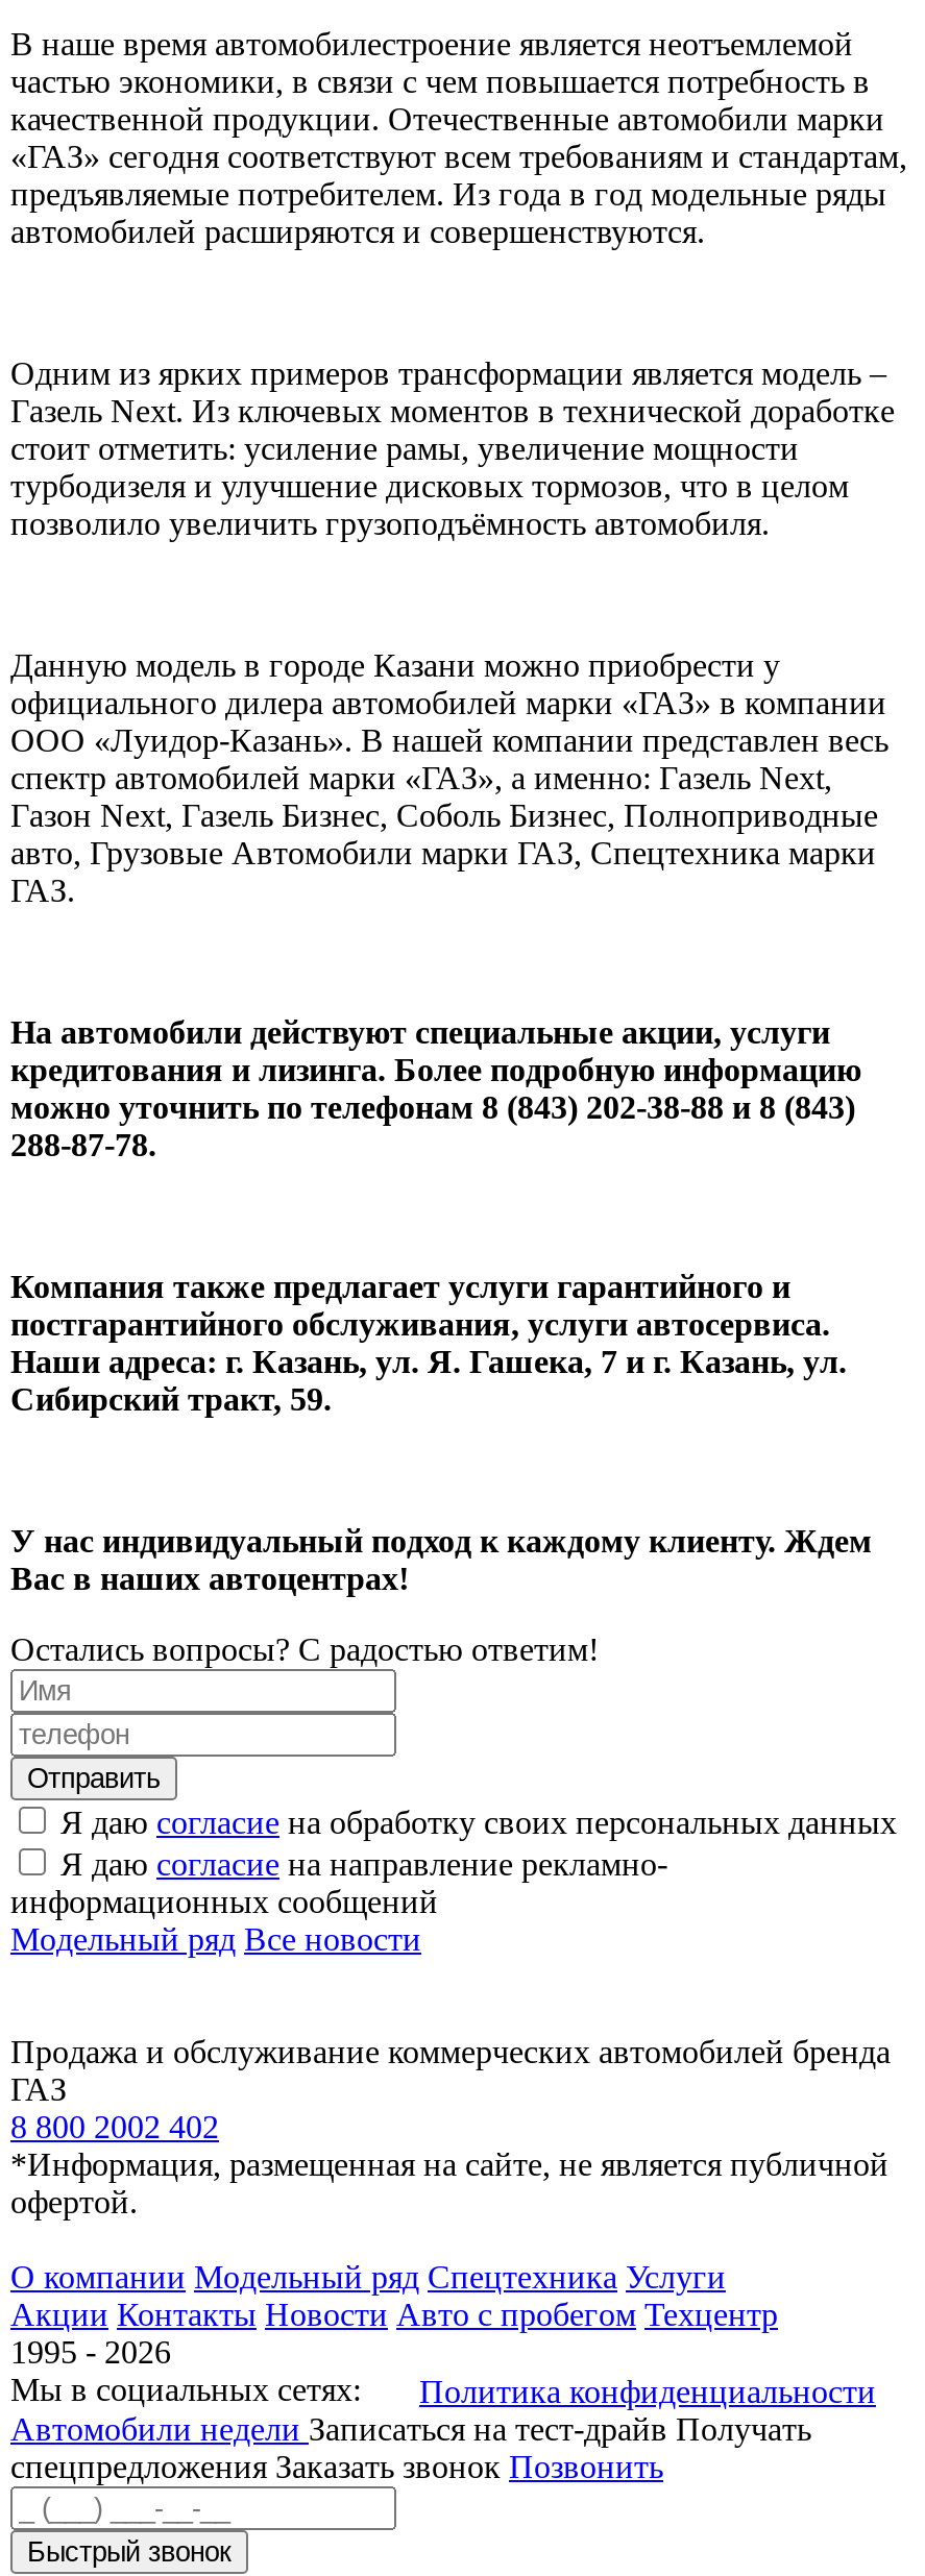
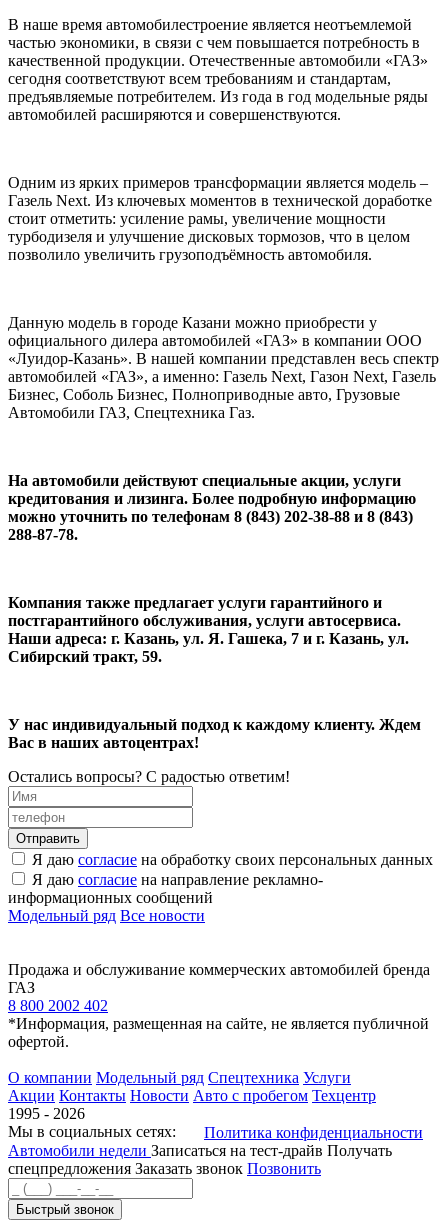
[10,101,907,174] качественной продукции. Отечественные автомобили марки | «ГАЗ» сегодня соответствуют всем требованиям и стандартам, -> [8,52,428,87] качественной продукции. Отечественные автомобили «ГАЗ» | сегодня соответствуют всем требованиям и стандартам,
[10,685,889,908] официального дилера автомобилей марки «ГАЗ» в компании | ООО «Луидор-Казань». В нашей компании представлен весь | спектр автомобилей марки «ГАЗ», а именно: Газель Next, | Газон Next, Газель Бизнес, Соболь Бизнес, Полноприводные | авто, Грузовые Автомобили марки ГАЗ, Спецтехника марки | ГАЗ. -> [8,332,439,421] официального дилера автомобилей «ГАЗ» в компании ООО | «Луидор-Казань». В нашей компании представлен весь спектр | автомобилей «ГАЗ», а именно: Газель Next, Газон Next, Газель | Бизнес, Соболь Бизнес, Полноприводные авто, Грузовые | Автомобили ГАЗ, Спецтехника Газ.

